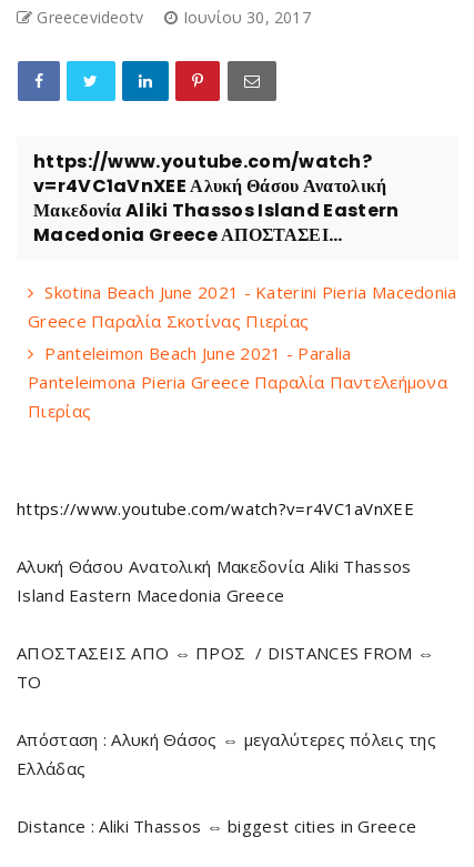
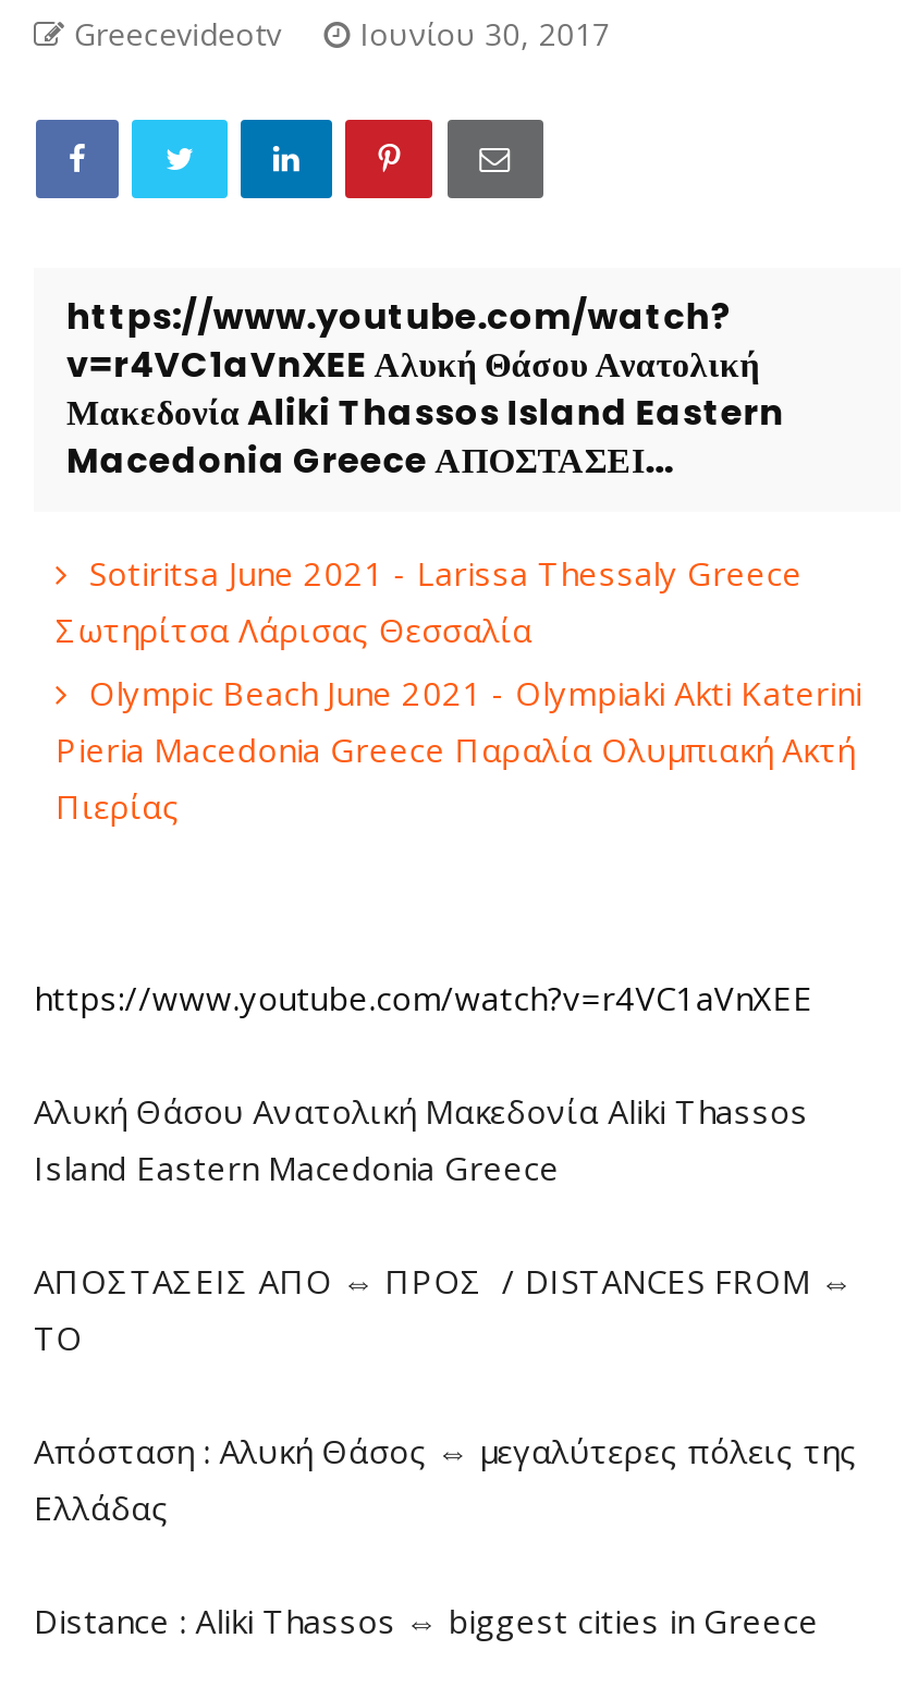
[28,281,457,393] Skotina Beach June 2021 - Katerini Pieria Macedonia | Greece Παραλία Σκοτίνας Πιερίας | Panteleimon Beach June 2021 - Paralia | Panteleimona Pieria Greece Παραλία Παντελεήμονα -> [56,551,861,771] Sotiritsa June 2021 - Larissa Thessaly Greece | Σωτηρίτσα Λάρισας Θεσσαλία | Olympic Beach June 2021 - Olympiaki Akti Katerini | Pieria Macedonia Greece Παραλία Ολυμπιακή Ακτή

